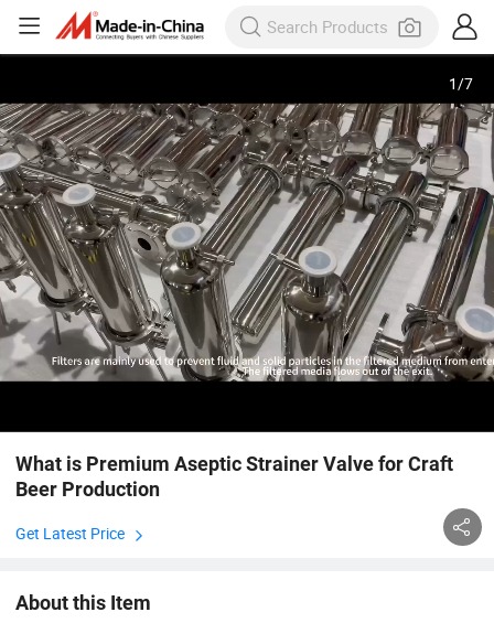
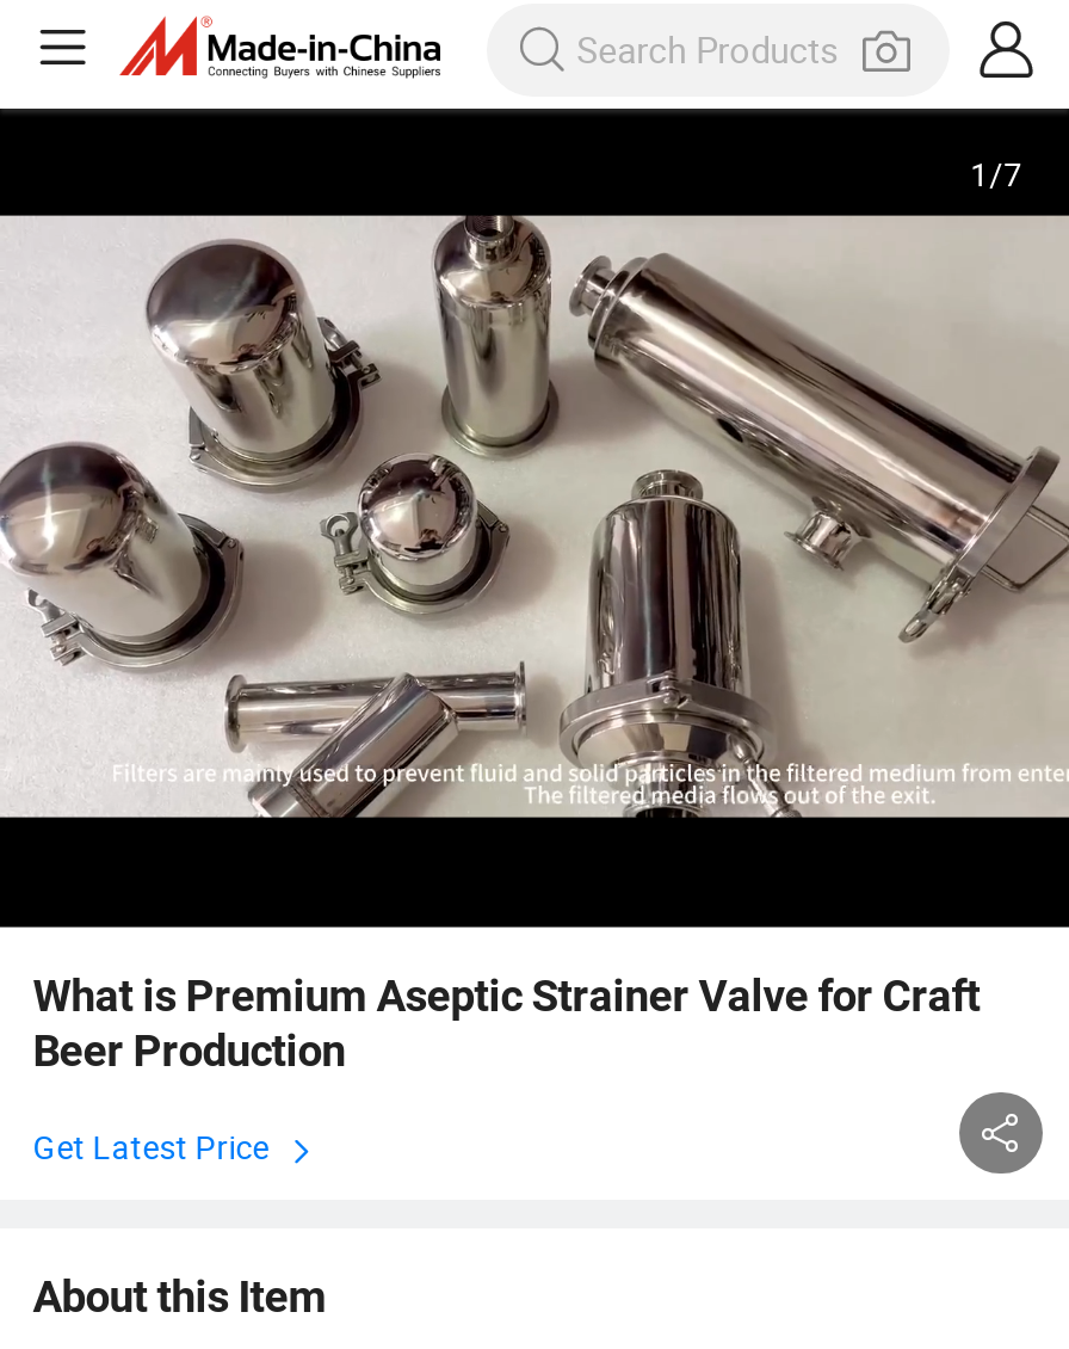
[3,103,491,382] [image] -> [7,214,1062,820] [image]

